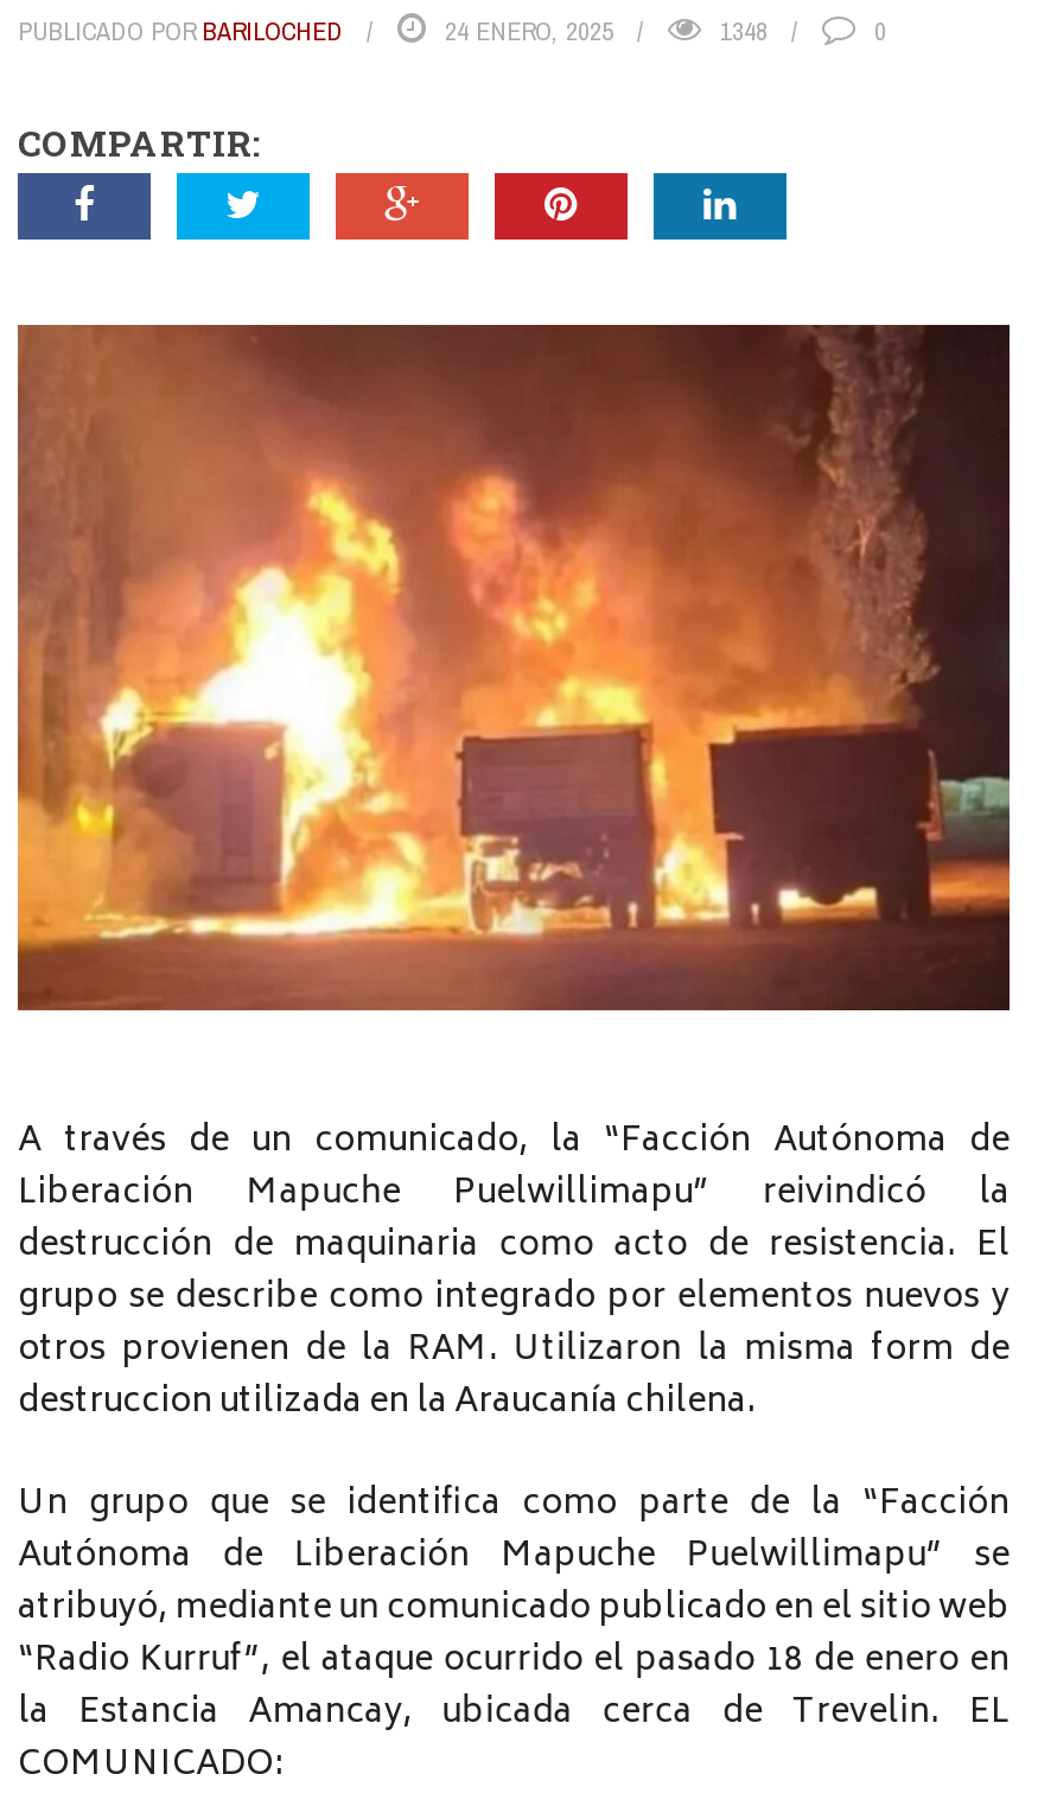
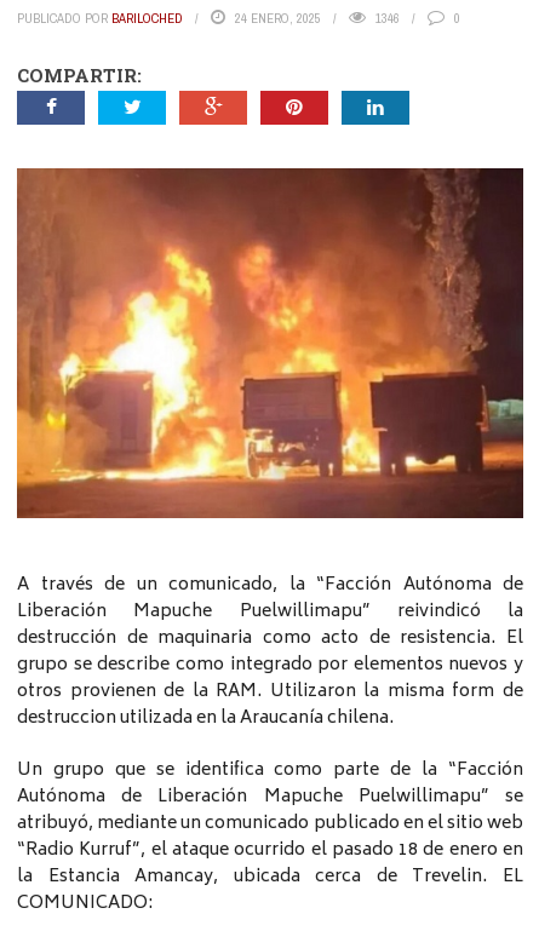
[720,14,768,48] 1348 -> [375,10,400,27] 1346

